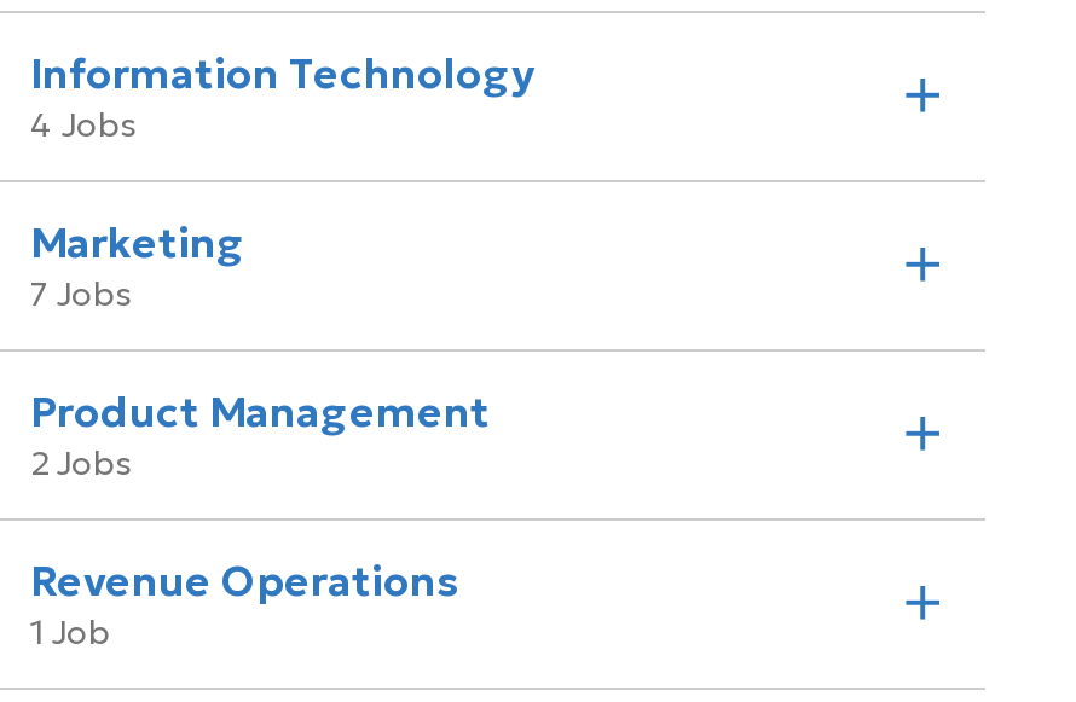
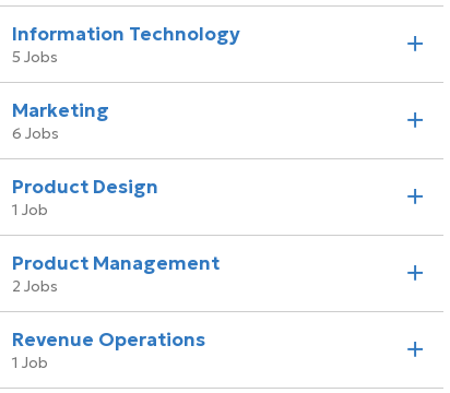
[30,105,137,146] 4 Jobs -> [12,48,58,67] 5 Jobs
[30,274,132,315] 7 Jobs -> [12,124,158,219] 6 Jobs | Product Design | 1 Job

